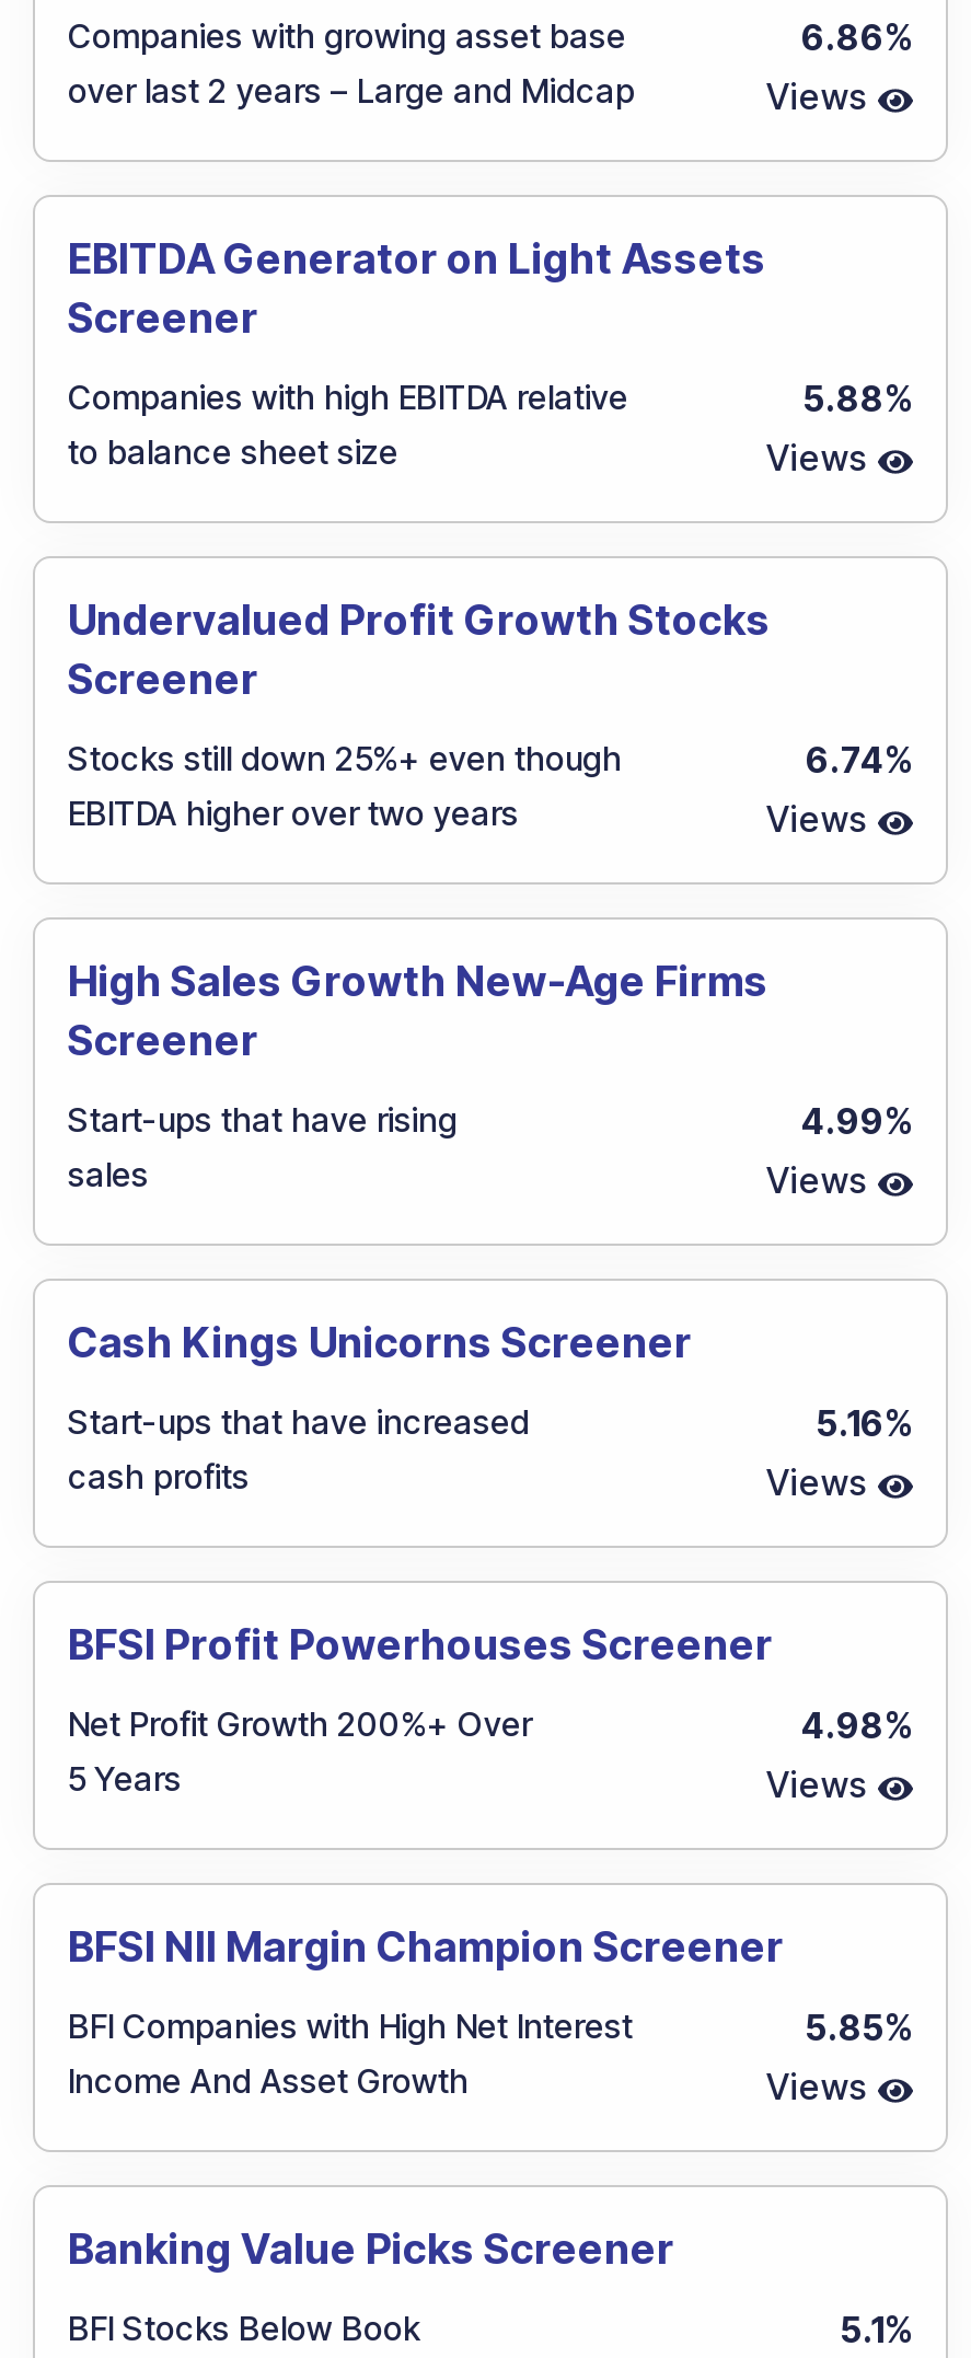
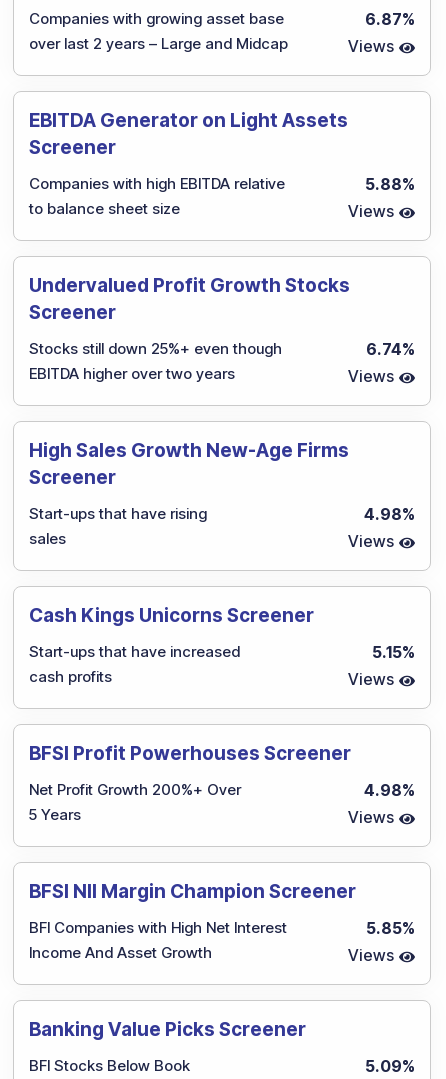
[801,15,913,59] 6.86% -> [365,9,415,29] 6.87%
[801,1099,913,1143] 4.99% -> [364,504,415,524] 4.98%
[817,1401,913,1445] 5.16% -> [372,642,415,662] 5.15%
[841,2308,913,2351] 5.1% -> [365,1056,415,1076] 5.09%

